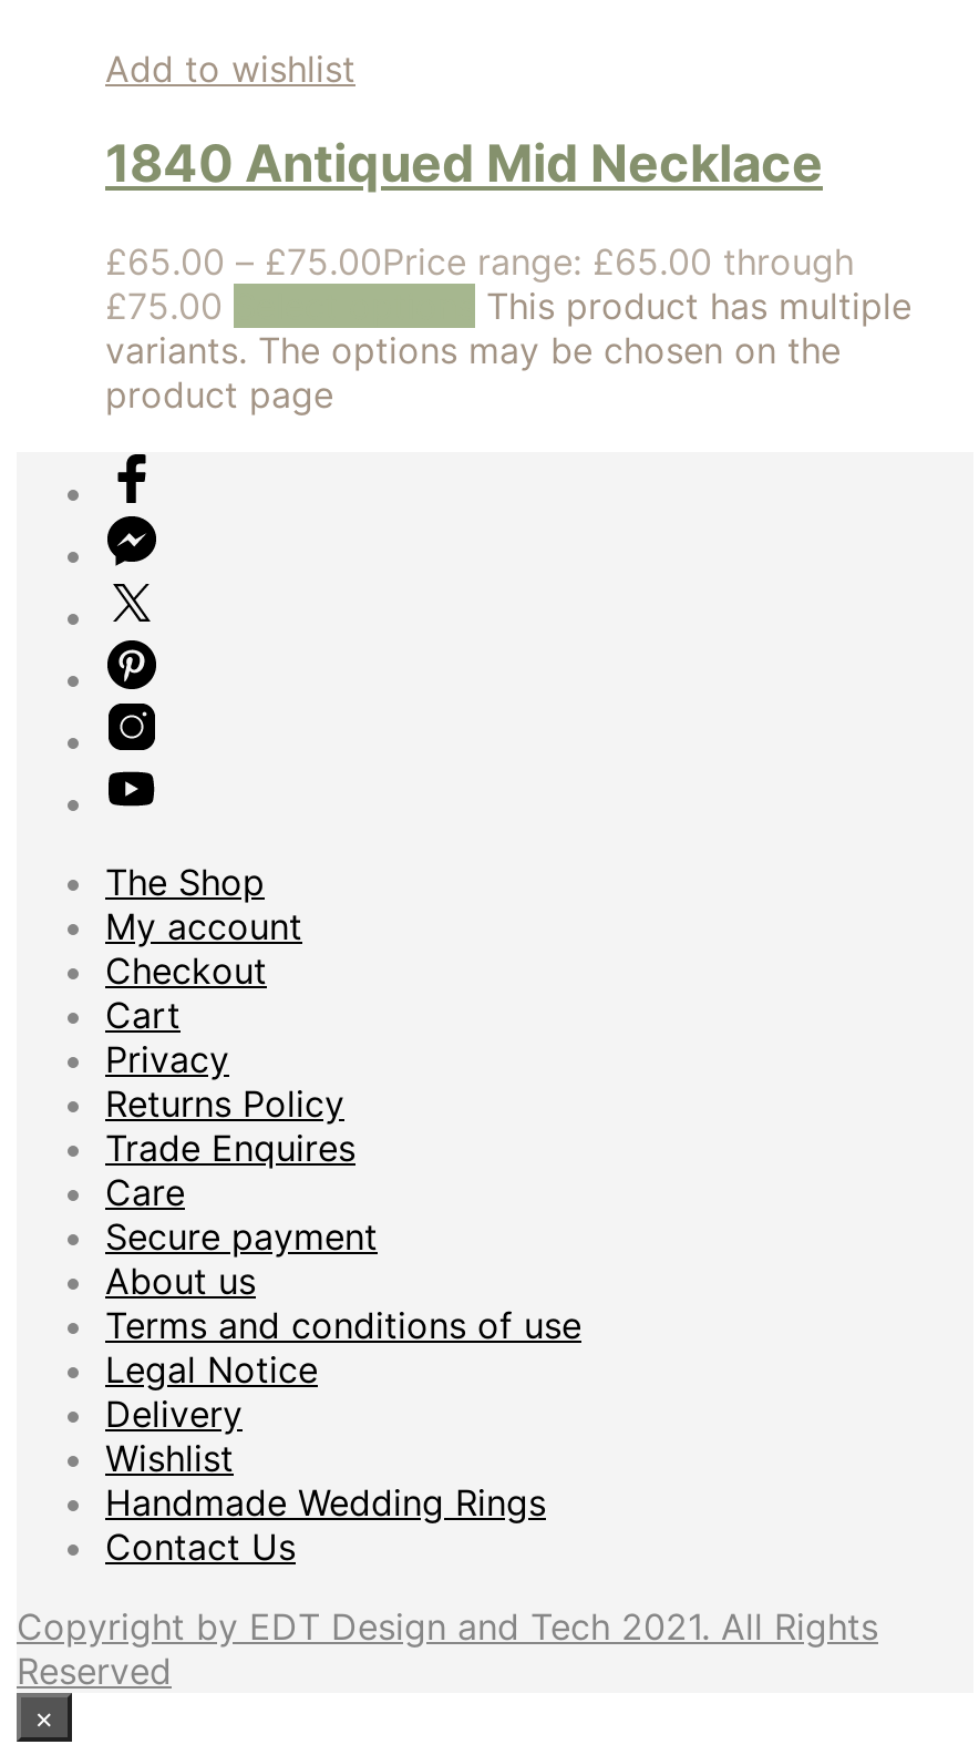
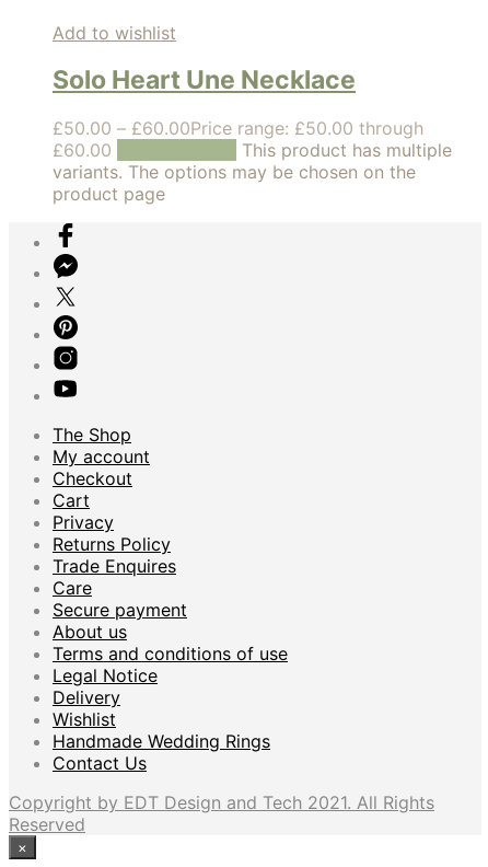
[105,134,823,196] 1840 Antiqued Mid Necklace -> [53,65,356,96] Solo Heart Une Necklace
[105,238,854,283] £65.00 – £75.00Price range: £65.00 through -> [53,117,423,138] £50.00 – £60.00Price range: £50.00 through
[105,283,911,327] £75.00 Select options This product has multiple -> [53,138,452,160] £60.00 Select options This product has multiple

